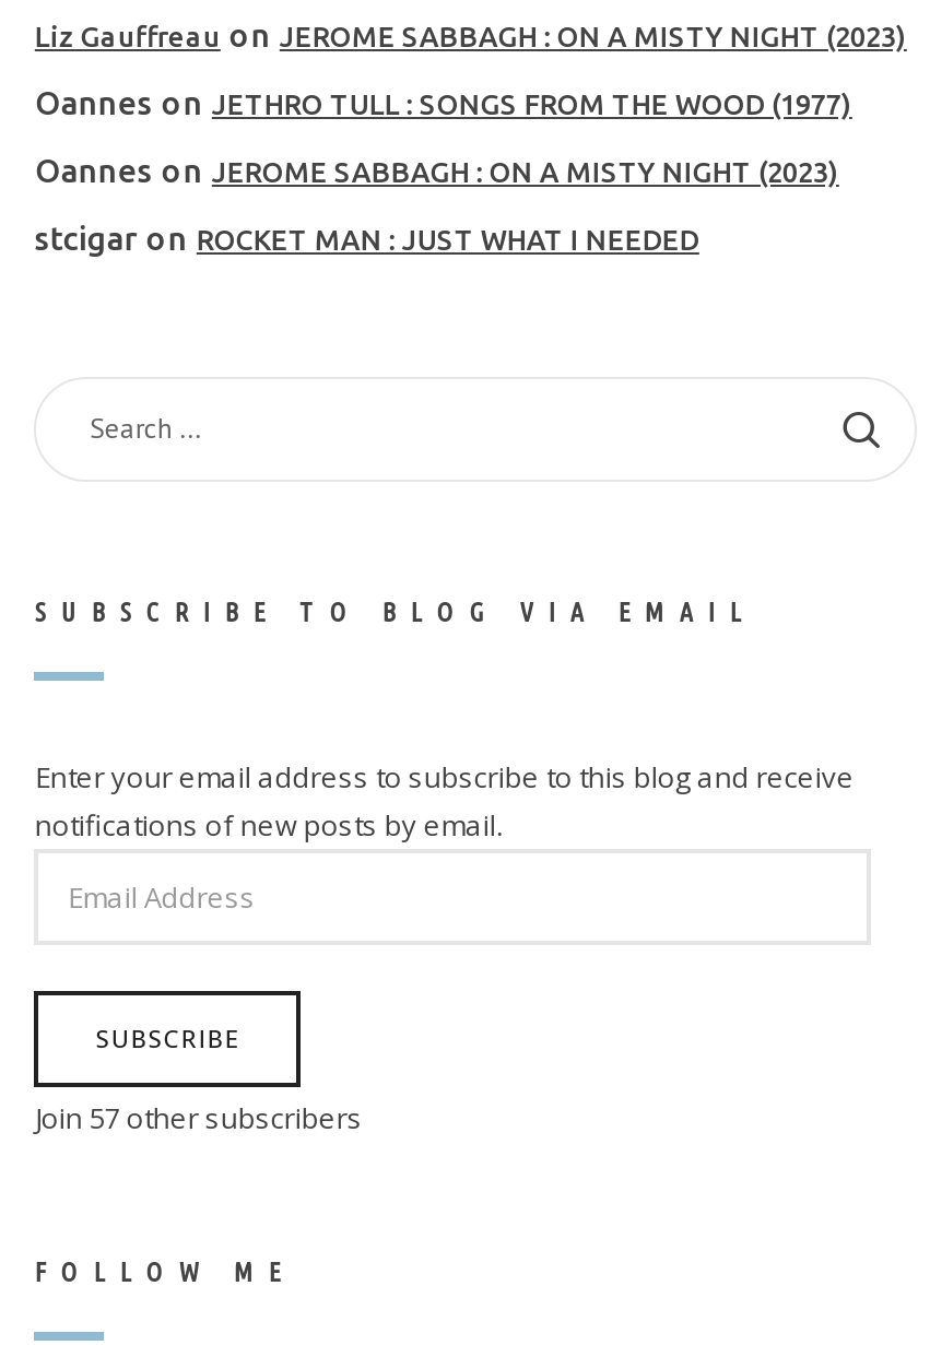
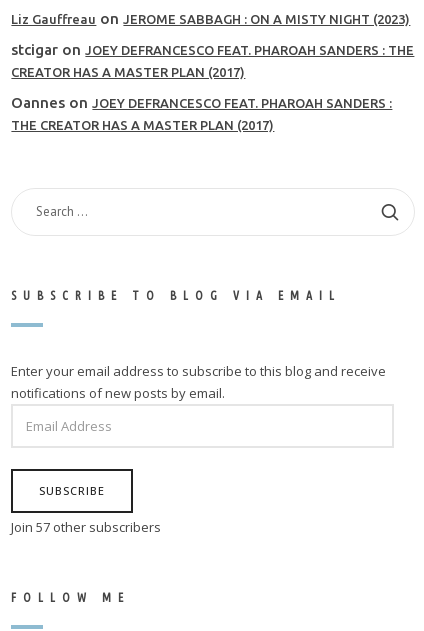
[35,84,852,257] Oannes on JETHRO TULL : SONGS FROM THE WOOD (1977) | Oannes on JEROME SABBAGH : ON A MISTY NIGHT (2023) | stcigar on ROCKET MAN : JUST WHAT I NEEDED -> [11,41,414,132] stcigar on JOEY DEFRANCESCO FEAT. PHAROAH SANDERS : THE | CREATOR HAS A MASTER PLAN (2017) | Oannes on JOEY DEFRANCESCO FEAT. PHAROAH SANDERS : | THE CREATOR HAS A MASTER PLAN (2017)

